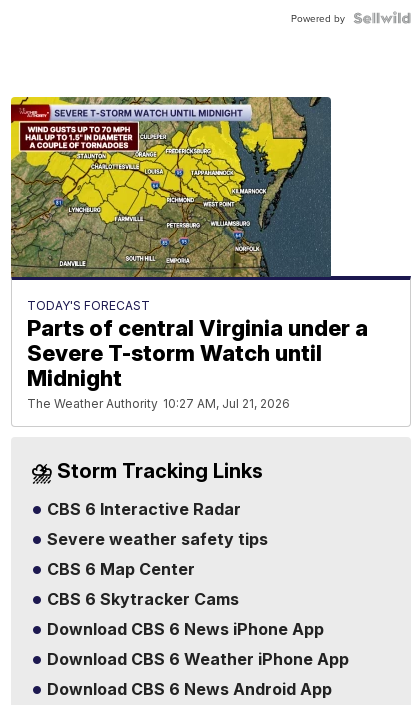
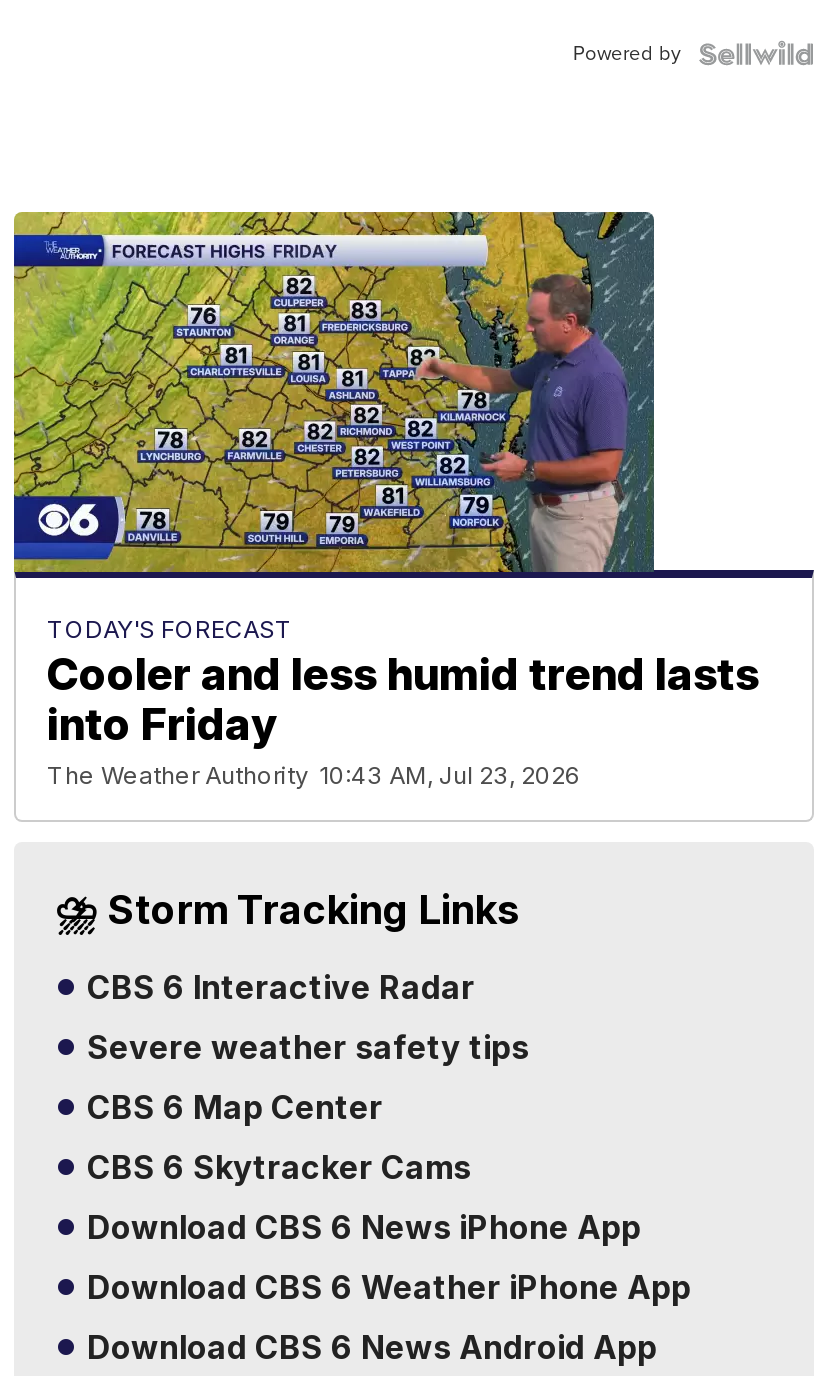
[10,96,368,411] [image] | Parts of central Virginia under a | Severe T-storm Watch until | Midnight | The Weather Authority 10:27 AM, Jul 21, 2026 -> [12,210,759,790] [image] | Cooler and less humid trend lasts | into Friday | The Weather Authority 10:43 AM, Jul 23, 2026

